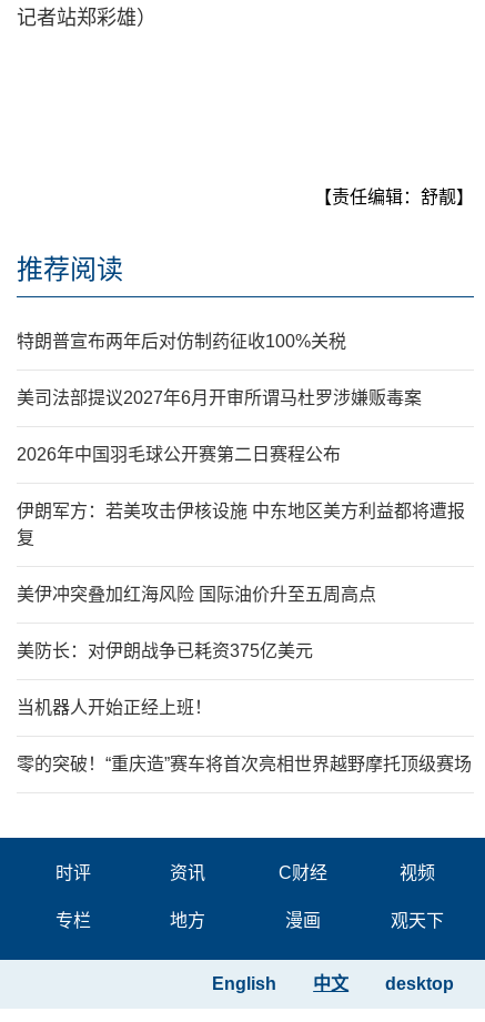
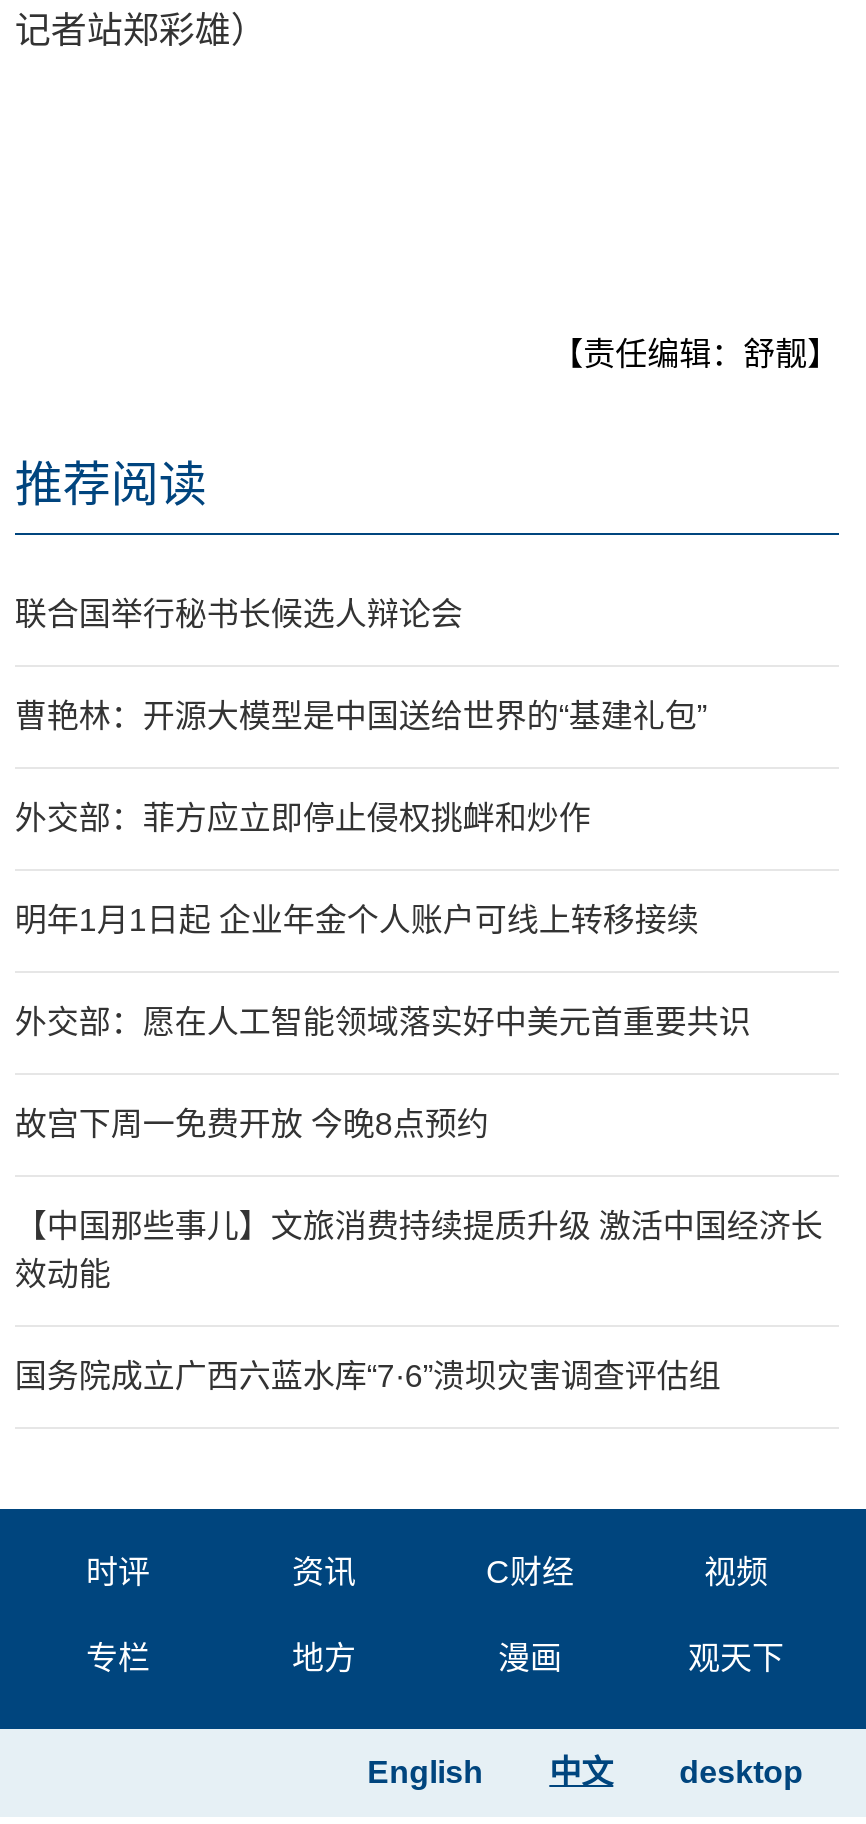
[17,332,346,350] 特朗普宣布两年后对仿制药征收100%关税 -> [15,597,463,631] 联合国举行秘书长候选人辩论会
[17,388,422,407] 美司法部提议2027年6月开审所谓马杜罗涉嫌贩毒案 -> [15,699,707,733] 曹艳林：开源大模型是中国送给世界的“基建礼包”
[17,445,341,464] 2026年中国羽毛球公开赛第二日赛程公布 -> [15,801,591,835] 外交部：菲方应立即停止侵权挑衅和炒作
[17,501,465,547] 伊朗军方：若美攻击伊核设施 中东地区美方利益都将遭报 | 复 -> [15,903,699,937] 明年1月1日起 企业年金个人账户可线上转移接续
[17,585,376,603] 美伊冲突叠加红海风险 国际油价升至五周高点 -> [15,1005,751,1039] 外交部：愿在人工智能领域落实好中美元首重要共识
[17,641,313,660] 美防长：对伊朗战争已耗资375亿美元 -> [15,1107,489,1141] 故宫下周一免费开放 今晚8点预约
[17,698,212,717] 当机器人开始正经上班！ -> [15,1209,823,1291] 【中国那些事儿】文旅消费持续提质升级 激活中国经济长 | 效动能
[17,754,472,773] 零的突破！“重庆造”赛车将首次亮相世界越野摩托顶级赛场 -> [15,1359,721,1393] 国务院成立广西六蓝水库“7·6”溃坝灾害调查评估组

